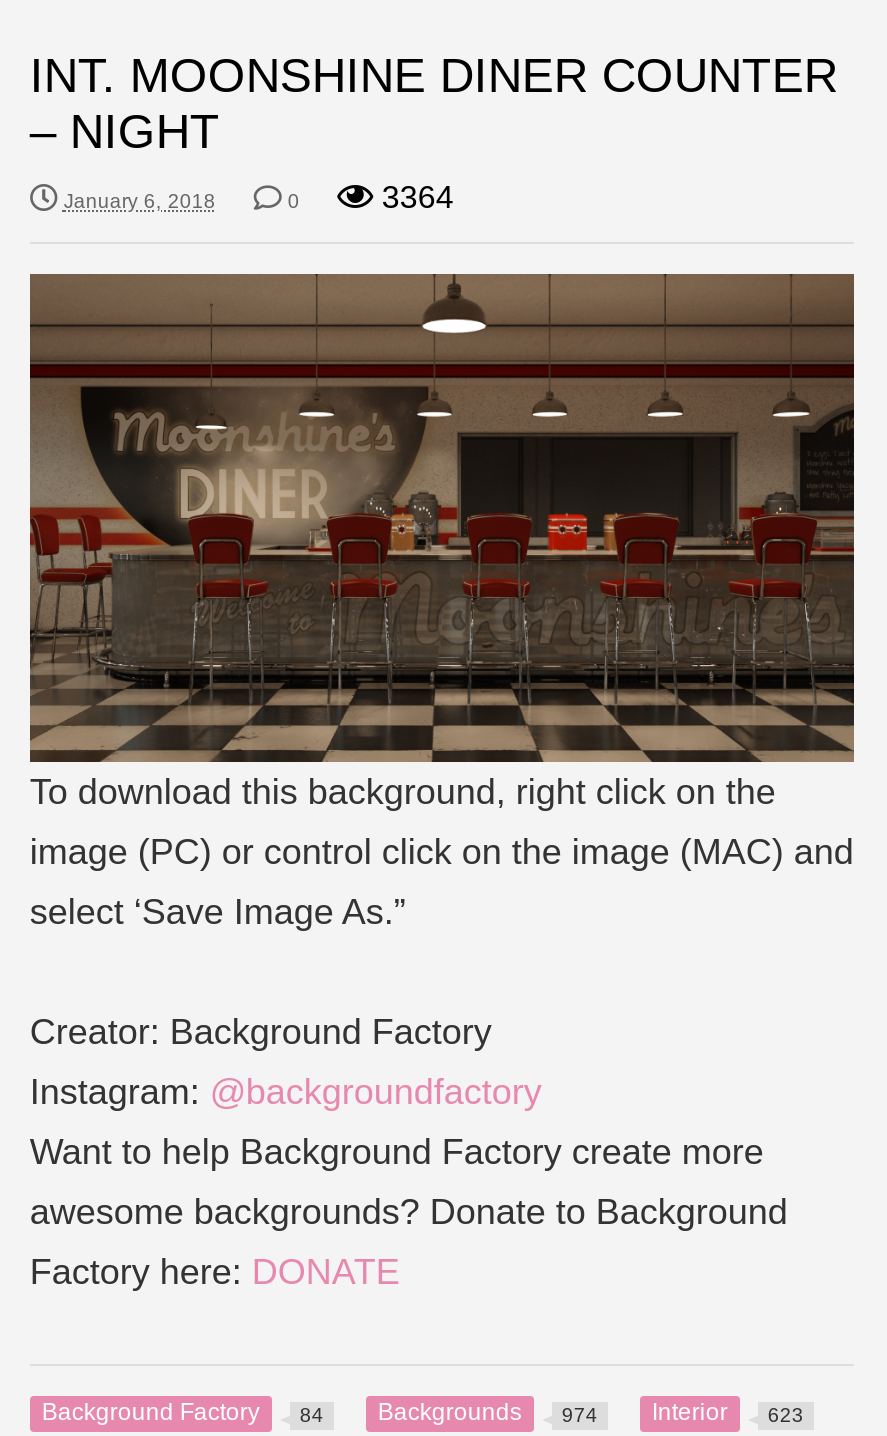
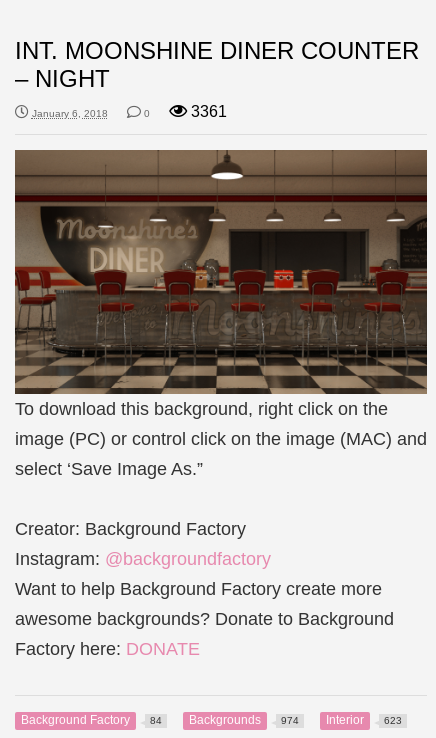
[382,180,454,214] 3364 -> [191,103,227,120] 3361

